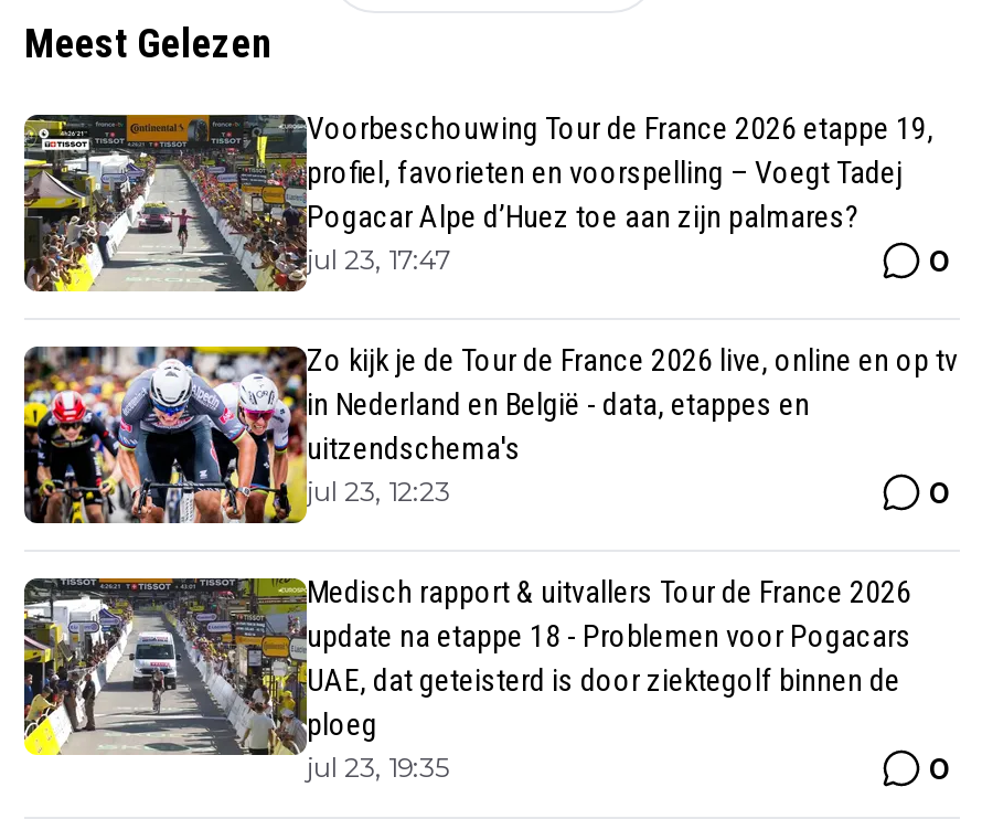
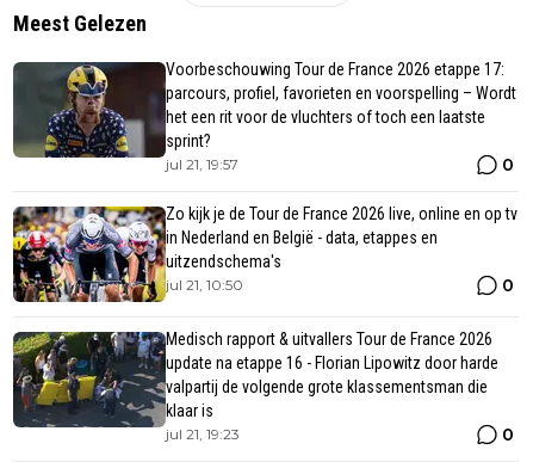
[22,111,933,294] [image] | Voorbeschouwing Tour de France 2026 etappe 19, | profiel, favorieten en voorspelling – Voegt Tadej | Pogacar Alpe d’Huez toe aan zijn palmares? | jul 23, 17:47 -> [13,60,516,177] [image] | Voorbeschouwing Tour de France 2026 etappe 17: | parcours, profiel, favorieten en voorspelling – Wordt | het een rit voor de vluchters of toch een laatste | sprint? | jul 21, 19:57
[307,476,450,509] jul 23, 12:23 -> [166,276,243,294] jul 21, 10:50
[22,576,911,785] [image] | update na etappe 18 - Problemen voor Pogacars | UAE, dat geteisterd is door ziektegolf binnen de | ploeg | jul 23, 19:35 -> [12,331,498,443] [image] | update na etappe 16 - Florian Lipowitz door harde | valpartij de volgende grote klassementsman die | klaar is | jul 21, 19:23

